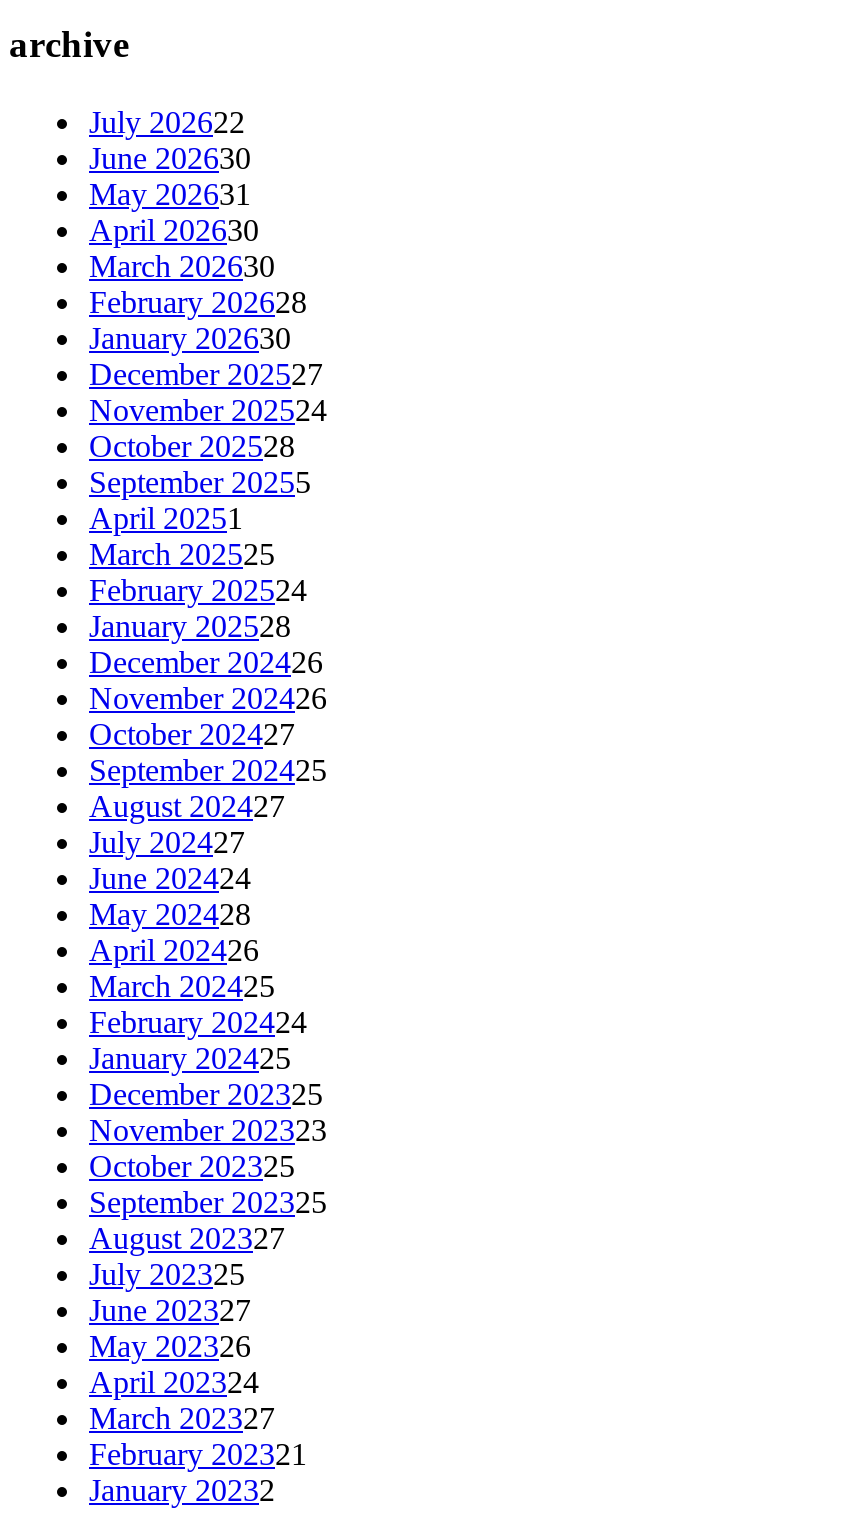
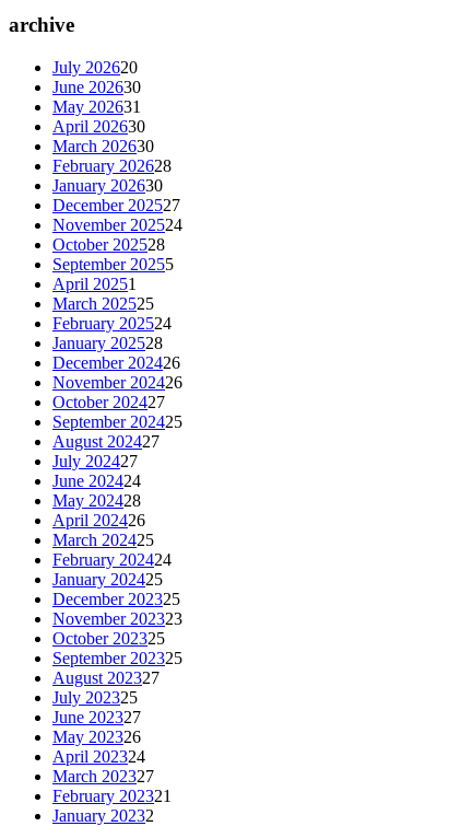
[89,104,245,138] July 202622 -> [52,58,138,76] July 202620

